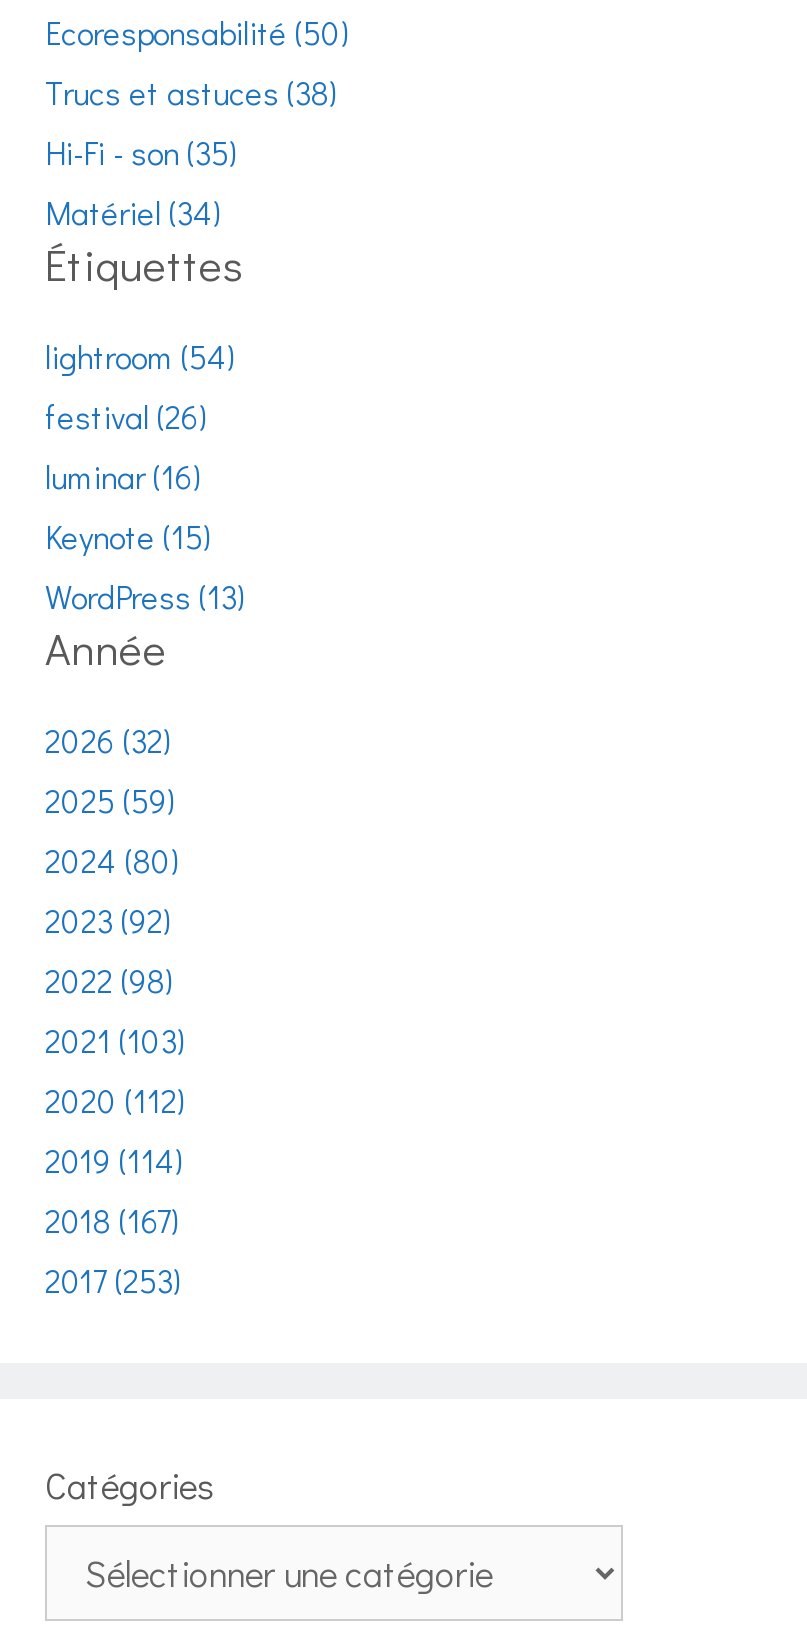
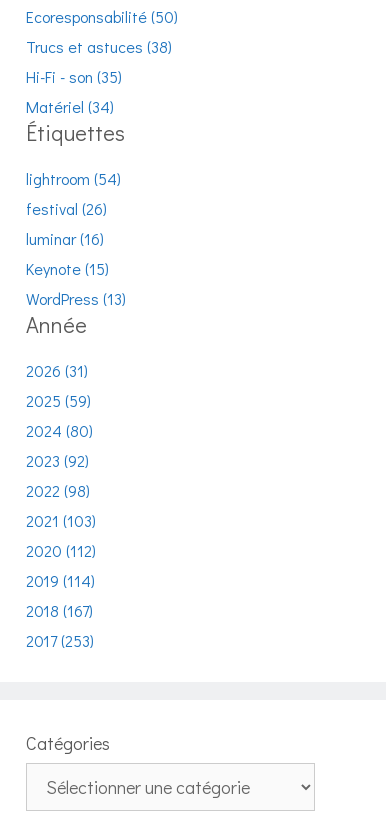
[45,720,171,762] 2026 (32) -> [26,360,88,381] 2026 (31)

